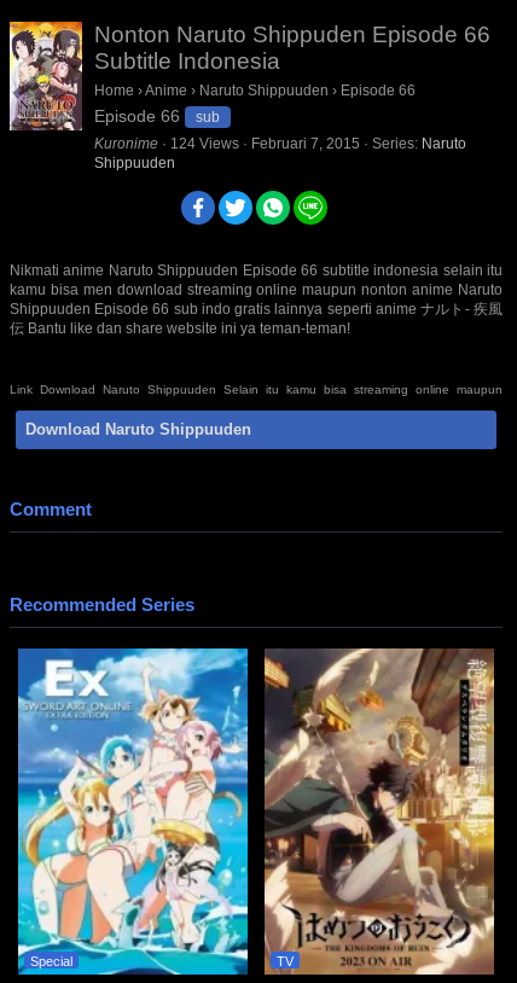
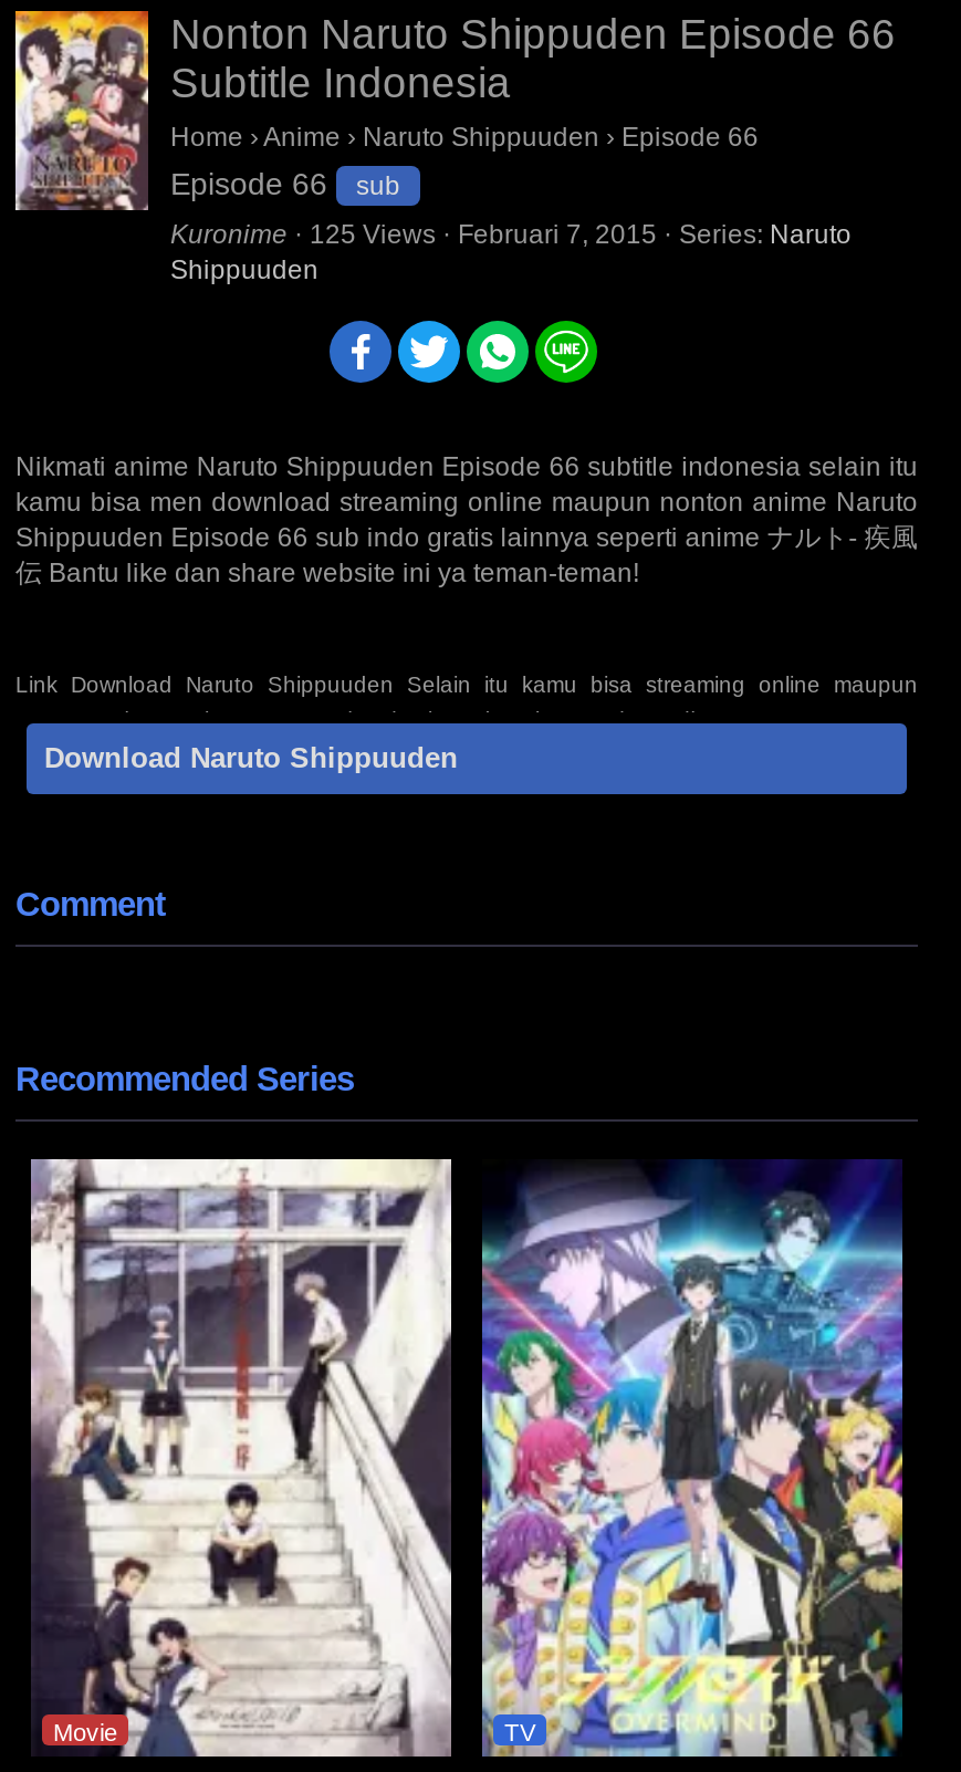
[94,135,466,152] Kuronime · 124 Views · Februari 7, 2015 · Series: Naruto -> [170,219,852,250] Kuronime · 125 Views · Februari 7, 2015 · Series: Naruto
[17,647,249,976] [image] | Special -> [29,1157,453,1759] [image] | Movie
[263,647,495,976] [image] -> [480,1159,905,1759] [image]

